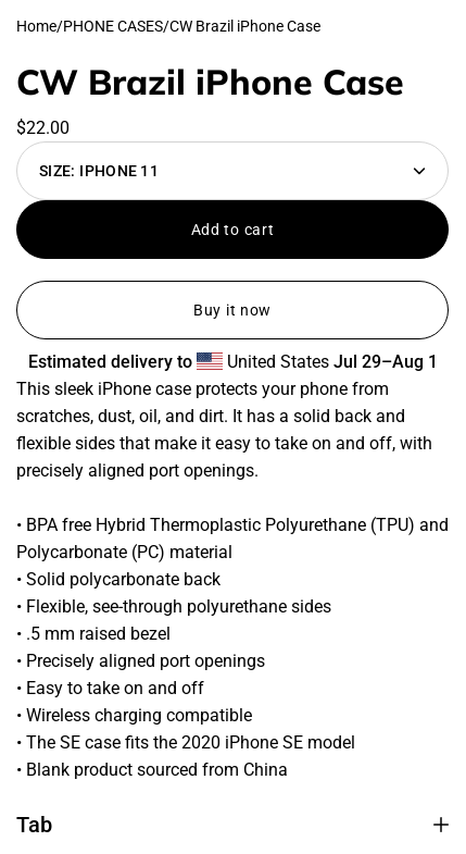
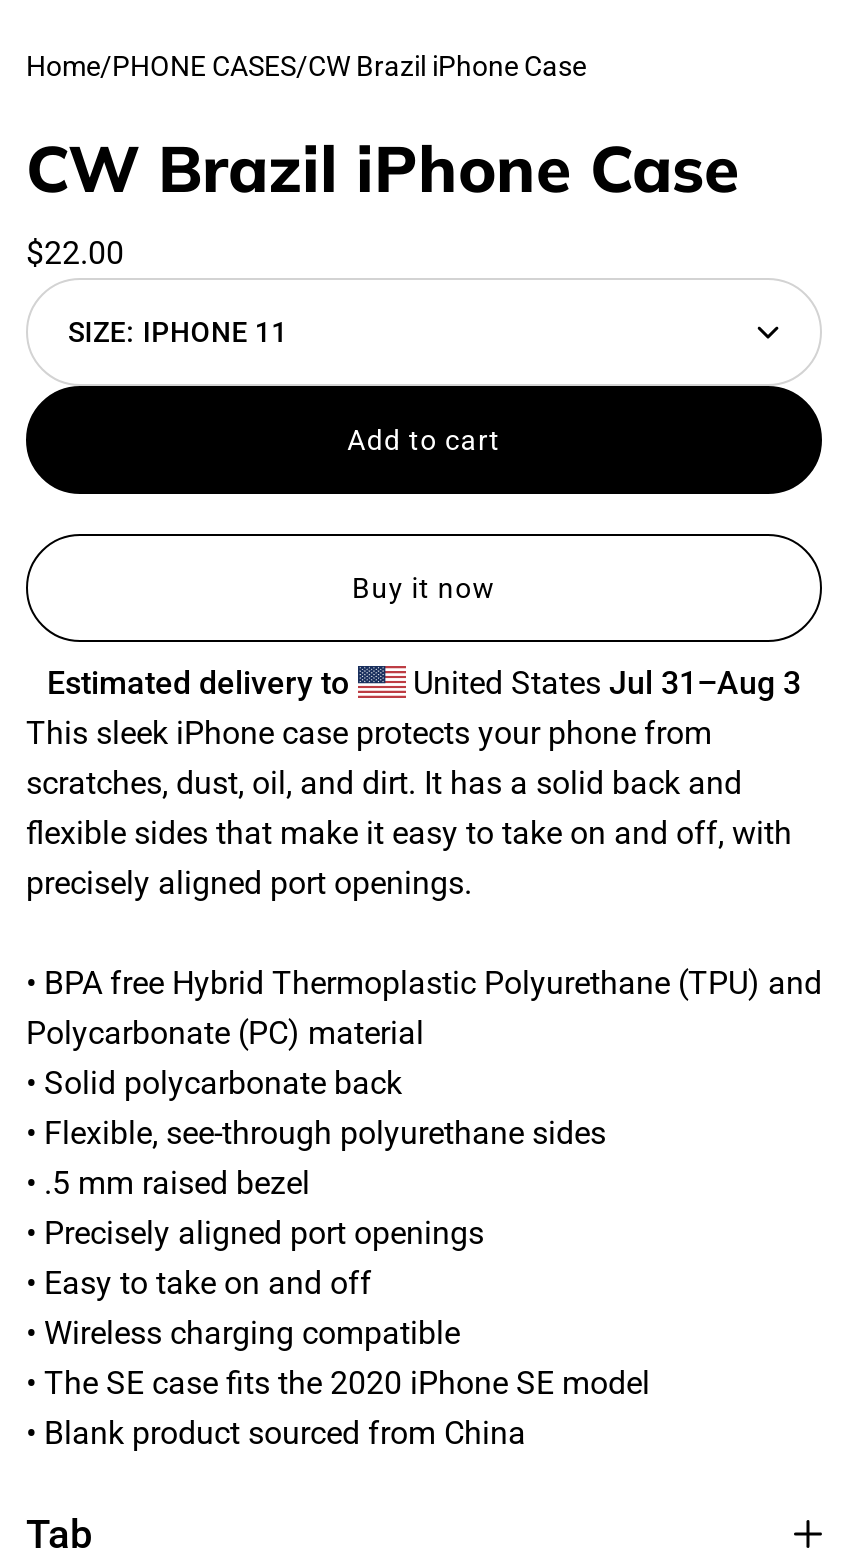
[222,351,437,372] United States Jul 29–Aug 1 -> [405,664,801,702] United States Jul 31–Aug 3

